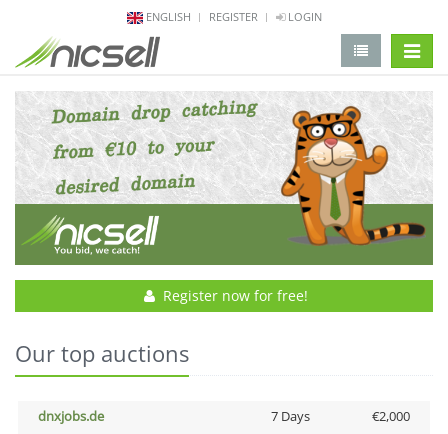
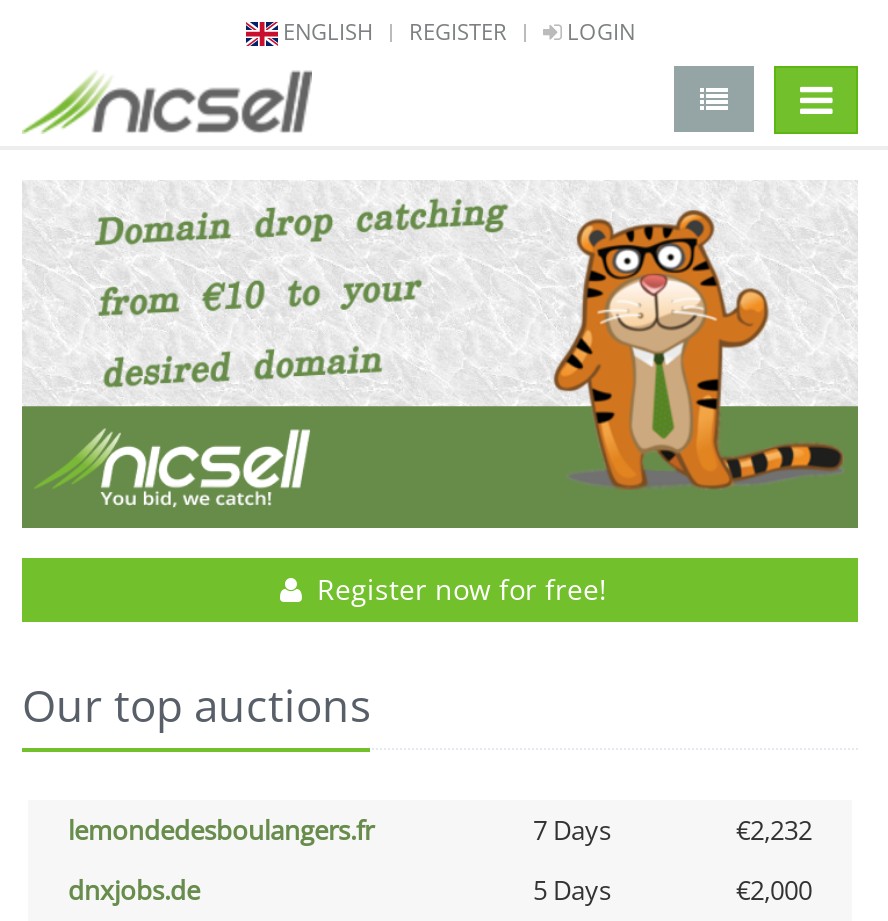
none -> [68,812,812,848] lemondedesboulangers.fr | 7 Days | €2,232
[270,407,309,425] 7 Days -> [533,872,611,908] 5 Days

